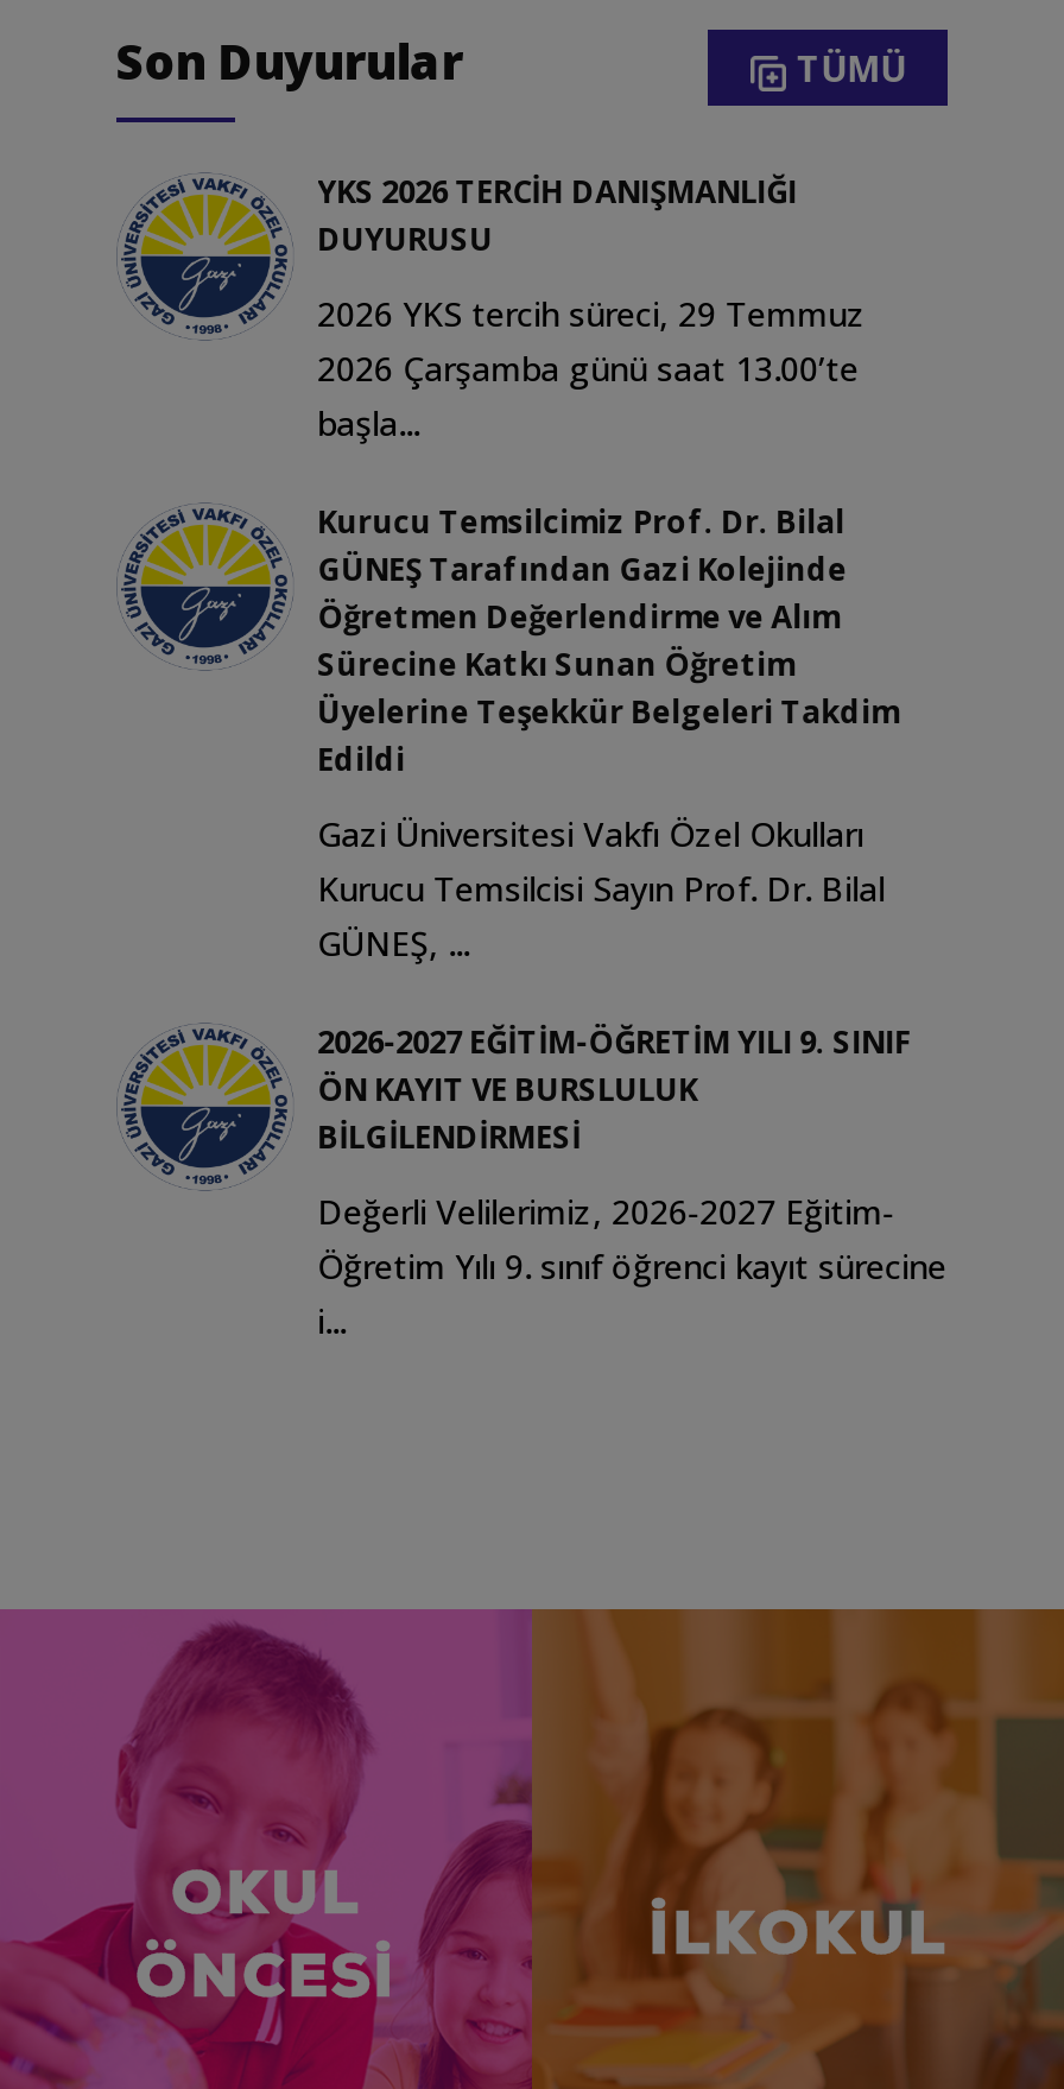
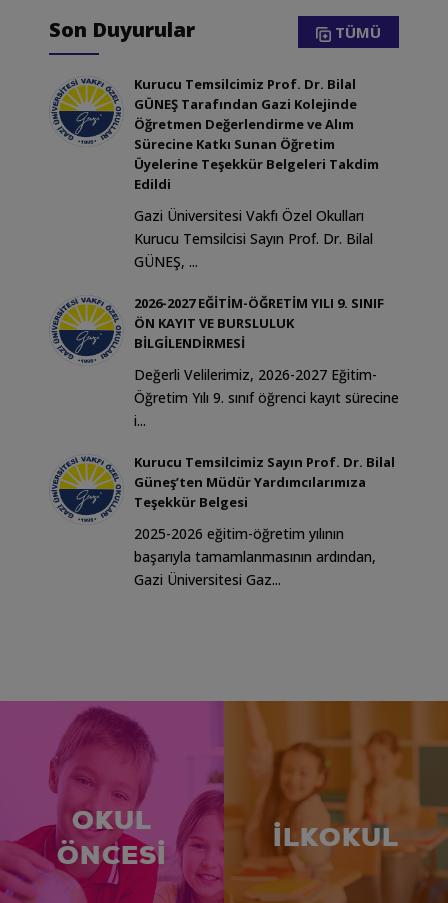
[317,171,866,447] YKS 2026 TERCİH DANIŞMANLIĞI | DUYURUSU | 2026 YKS tercih süreci, 29 Temmuz | 2026 Çarşamba günü saat 13.00’te | başla... -> none
moved [116,501,947,1290] -> [49,75,399,407]: [image] | Kurucu Temsilcimiz Prof. Dr. Bilal | GÜNEŞ Tarafından Gazi Kolejinde | ... | Değerli Velilerimiz, 2026-2027 Eğitim- | Öğretim Yılı 9. sınıf öğrenci kayıt sürecine
none -> [134,453,395,589] Kurucu Temsilcimiz Sayın Prof. Dr. Bilal | Güneş’ten Müdür Yardımcılarımıza | Teşekkür Belgesi | 2025-2026 eğitim-öğretim yılının | başarıyla tamamlanmasının ardından, | Gazi Üniversitesi Gaz...

